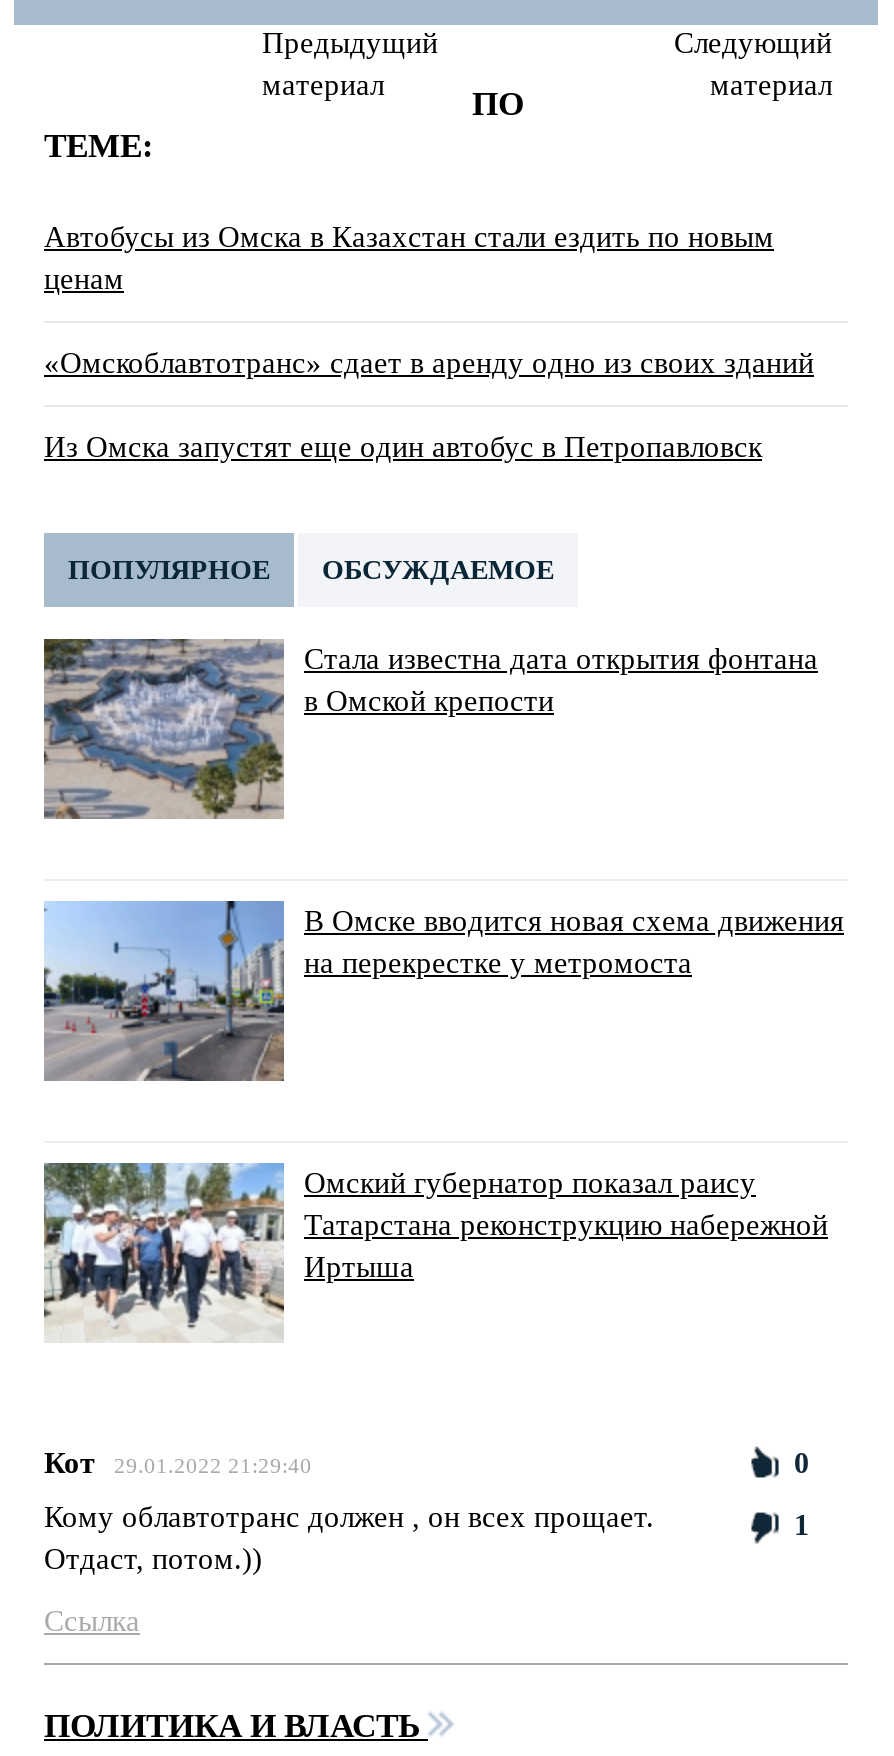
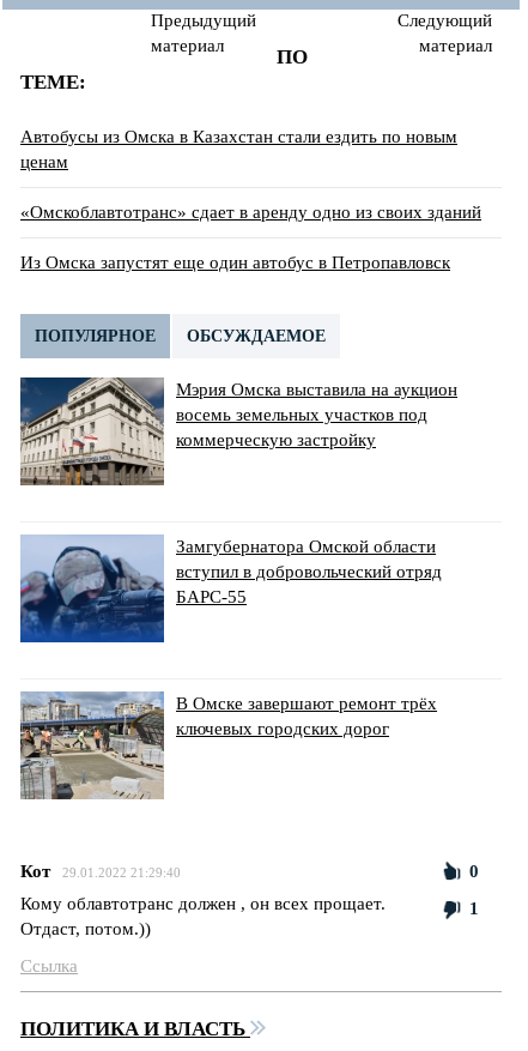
[42,637,818,821] [image] | Стала известна дата открытия фонтана | в Омской крепости -> [19,376,457,487] [image] | Мэрия Омска выставила на аукцион | восемь земельных участков под | коммерческую застройку
[42,899,844,1083] [image] | В Омске вводится новая схема движения | на перекрестке у метромоста -> [19,534,442,644] [image] | Замгубернатора Омской области | вступил в добровольческий отряд | БАРС-55
[44,1161,828,1343] [image] | Омский губернатор показал раису | Татарстана реконструкцию набережной | Иртыша -> [20,691,437,801] [image] | В Омске завершают ремонт трёх | ключевых городских дорог

